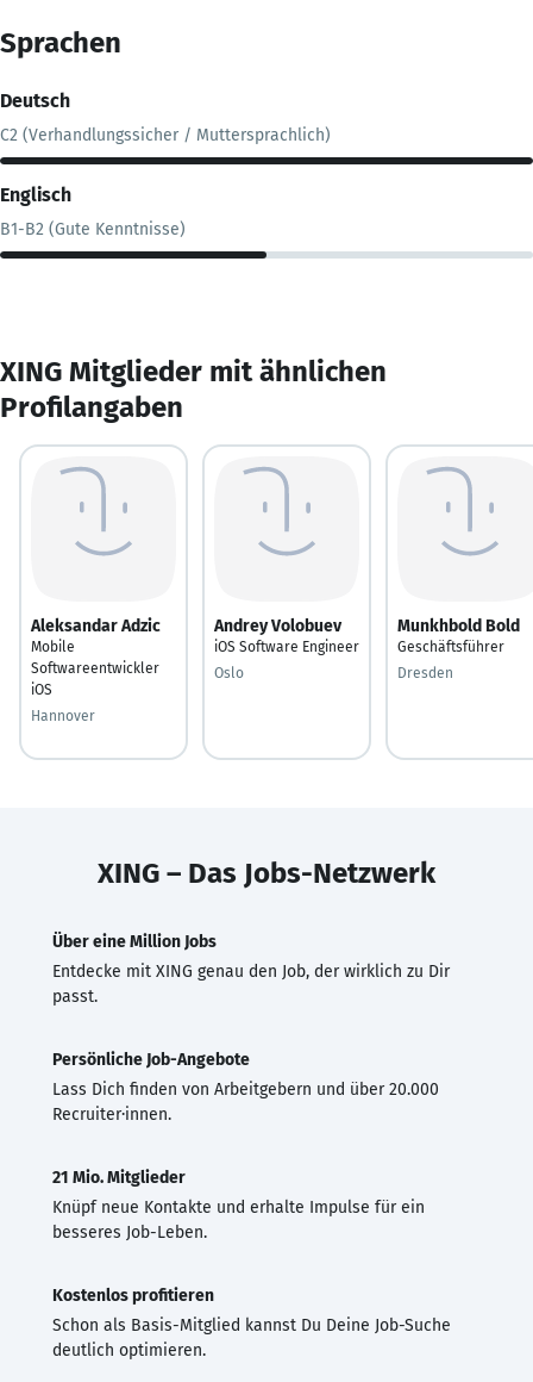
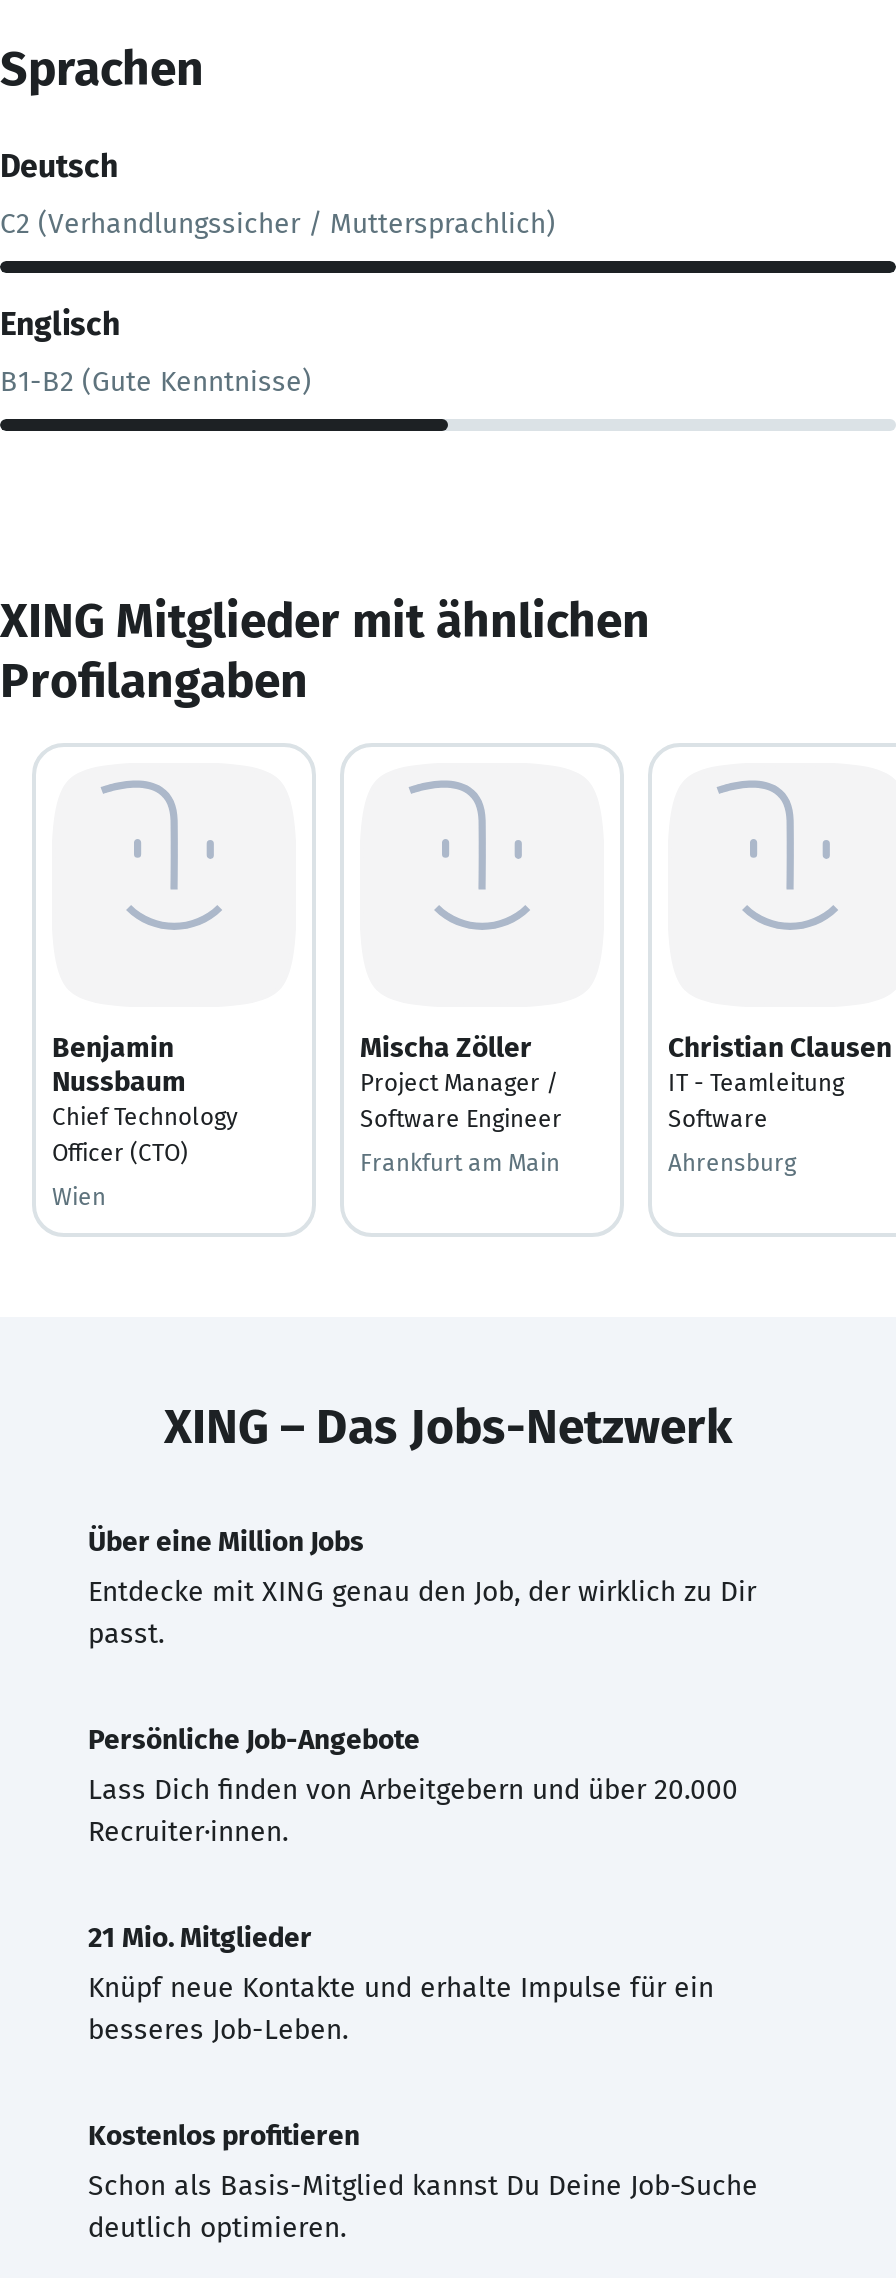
[31,615,161,698] Aleksandar Adzic | Mobile | Softwareentwickler | iOS -> [52,1030,238,1166] Benjamin | Nussbaum | Chief Technology | Officer (CTO)
[214,615,359,655] Andrey Volobuev | iOS Software Engineer -> [360,1030,562,1132] Mischa Zöller | Project Manager / | Software Engineer
[397,615,520,655] Munkhbold Bold | Geschäftsführer -> [668,1030,892,1132] Christian Clausen | IT - Teamleitung | Software
[214,664,244,681] Oslo -> [360,1148,560,1176] Frankfurt am Main
[397,664,453,681] Dresden -> [668,1148,796,1176] Ahrensburg
[31,707,95,724] Hannover -> [52,1182,106,1210] Wien

